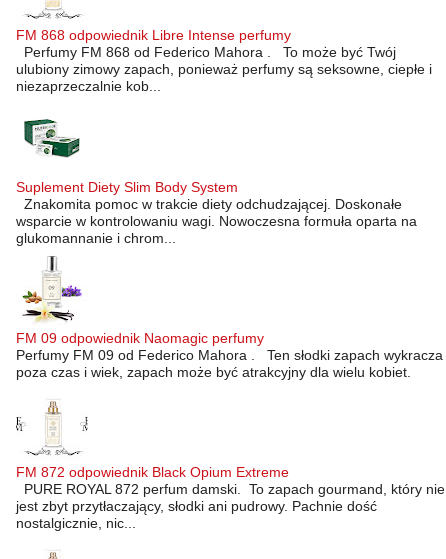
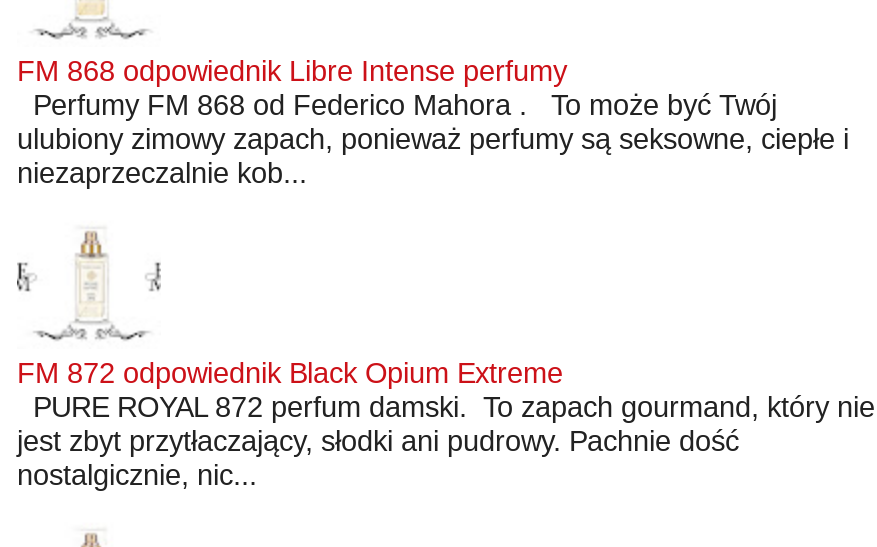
[16,115,417,245] [image] | Suplement Diety Slim Body System | Znakomita pomoc w trakcie diety odchudzającej. Doskonałe | wsparcie w kontrolowaniu wagi. Nowoczesna formuła oparta na | glukomannanie i chrom... -> none
[16,255,443,380] [image] | FM 09 odpowiednik Naomagic perfumy | Perfumy FM 09 od Federico Mahora . Ten słodki zapach wykracza | poza czas i wiek, zapach może być atrakcyjny dla wielu kobiet. -> none

